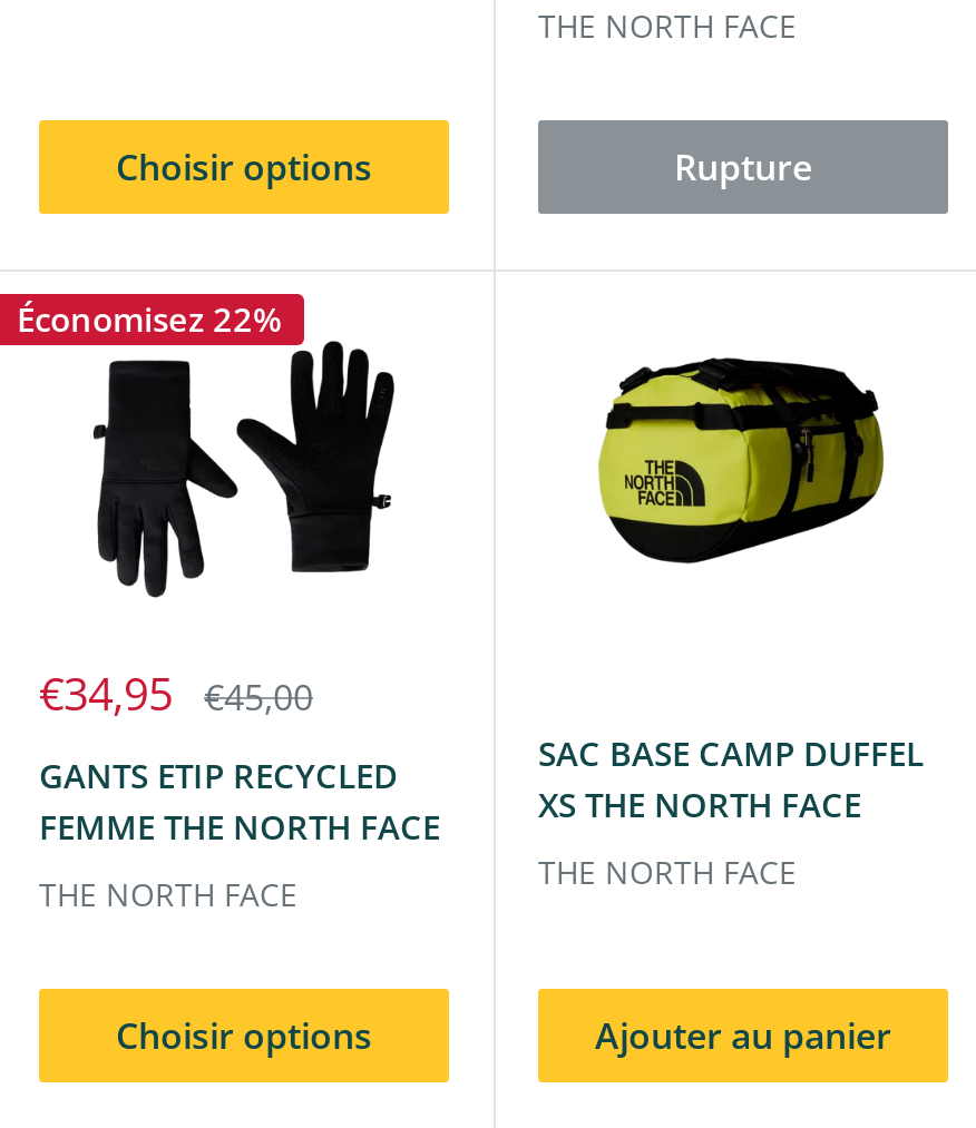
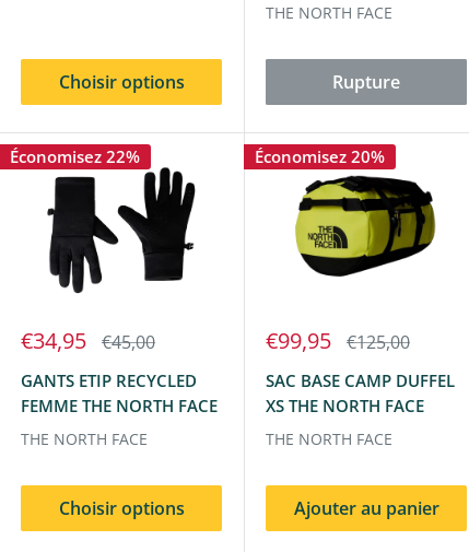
none -> [255,145,385,167] Économisez 20%
none -> [266,326,410,355] €99,95 | €125,00

